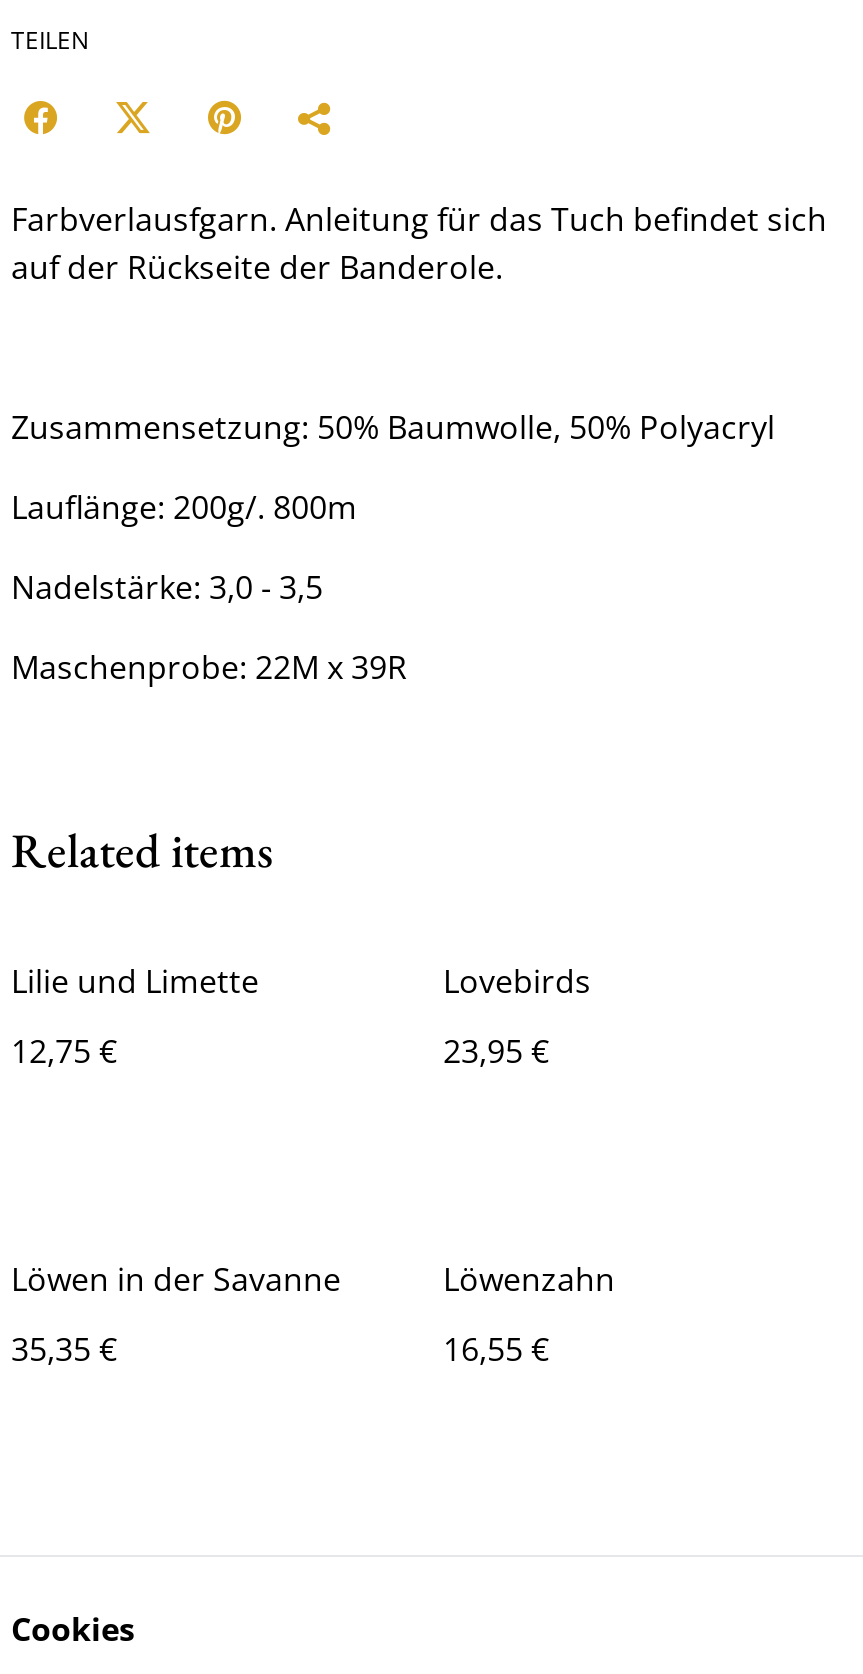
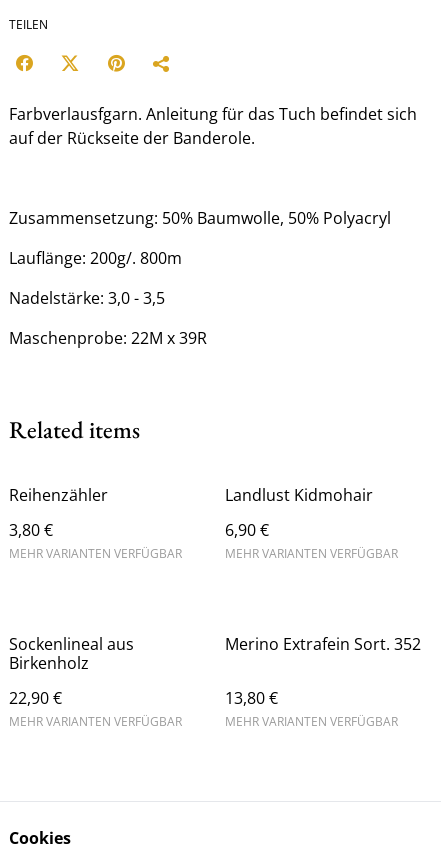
[11,959,259,1003] Lilie und Limette -> [9,484,108,506] Reihenzähler
[443,959,591,1003] Lovebirds -> [225,484,373,506] Landlust Kidmohair
[11,1029,117,1073] 12,75 € -> [9,519,182,562] 3,80 € | MEHR VARIANTEN VERFÜGBAR
[443,1029,549,1073] 23,95 € -> [225,519,398,562] 6,90 € | MEHR VARIANTEN VERFÜGBAR
[11,1257,341,1301] Löwen in der Savanne -> [9,633,134,674] Sockenlineal aus | Birkenholz
[443,1257,615,1301] Löwenzahn -> [225,633,421,655] Merino Extrafein Sort. 352
[11,1327,117,1371] 35,35 € -> [9,687,182,730] 22,90 € | MEHR VARIANTEN VERFÜGBAR
[443,1327,549,1371] 16,55 € -> [225,687,398,730] 13,80 € | MEHR VARIANTEN VERFÜGBAR

